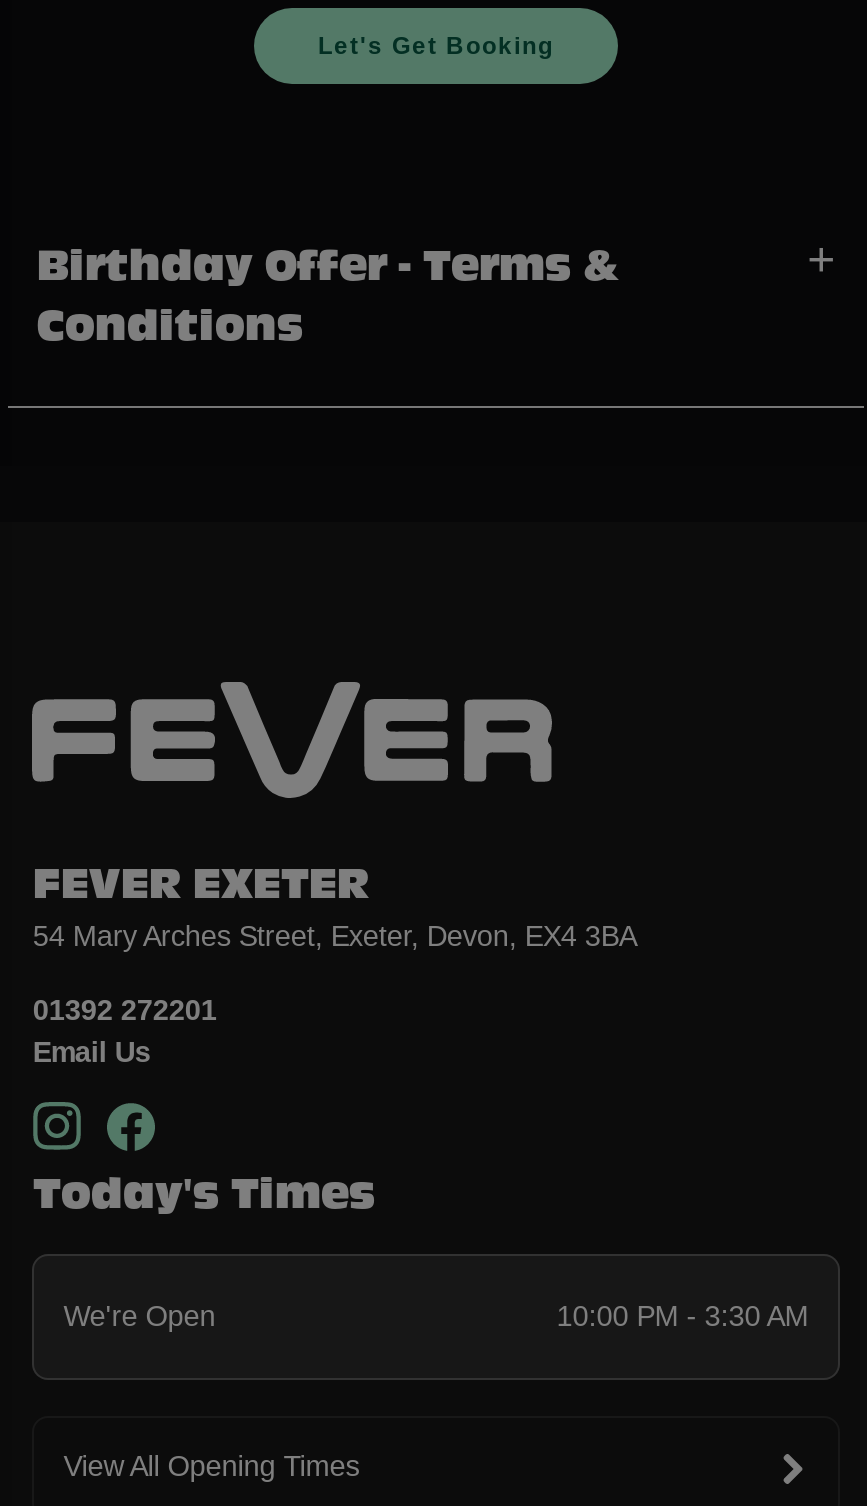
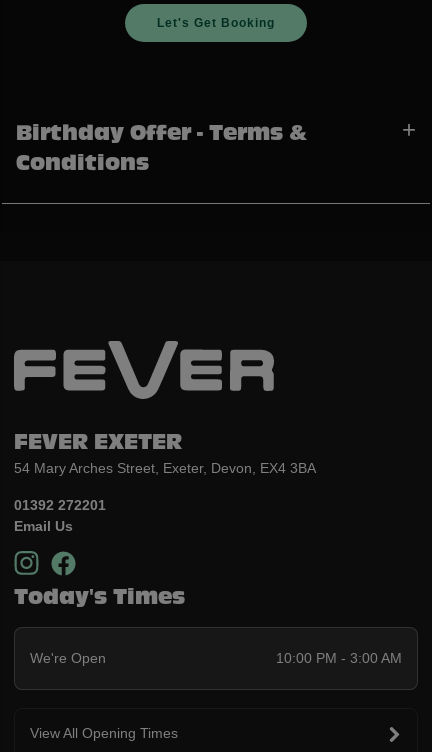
[556,1299,808,1331] 10:00 PM - 3:30 AM -> [276,650,402,666] 10:00 PM - 3:00 AM

